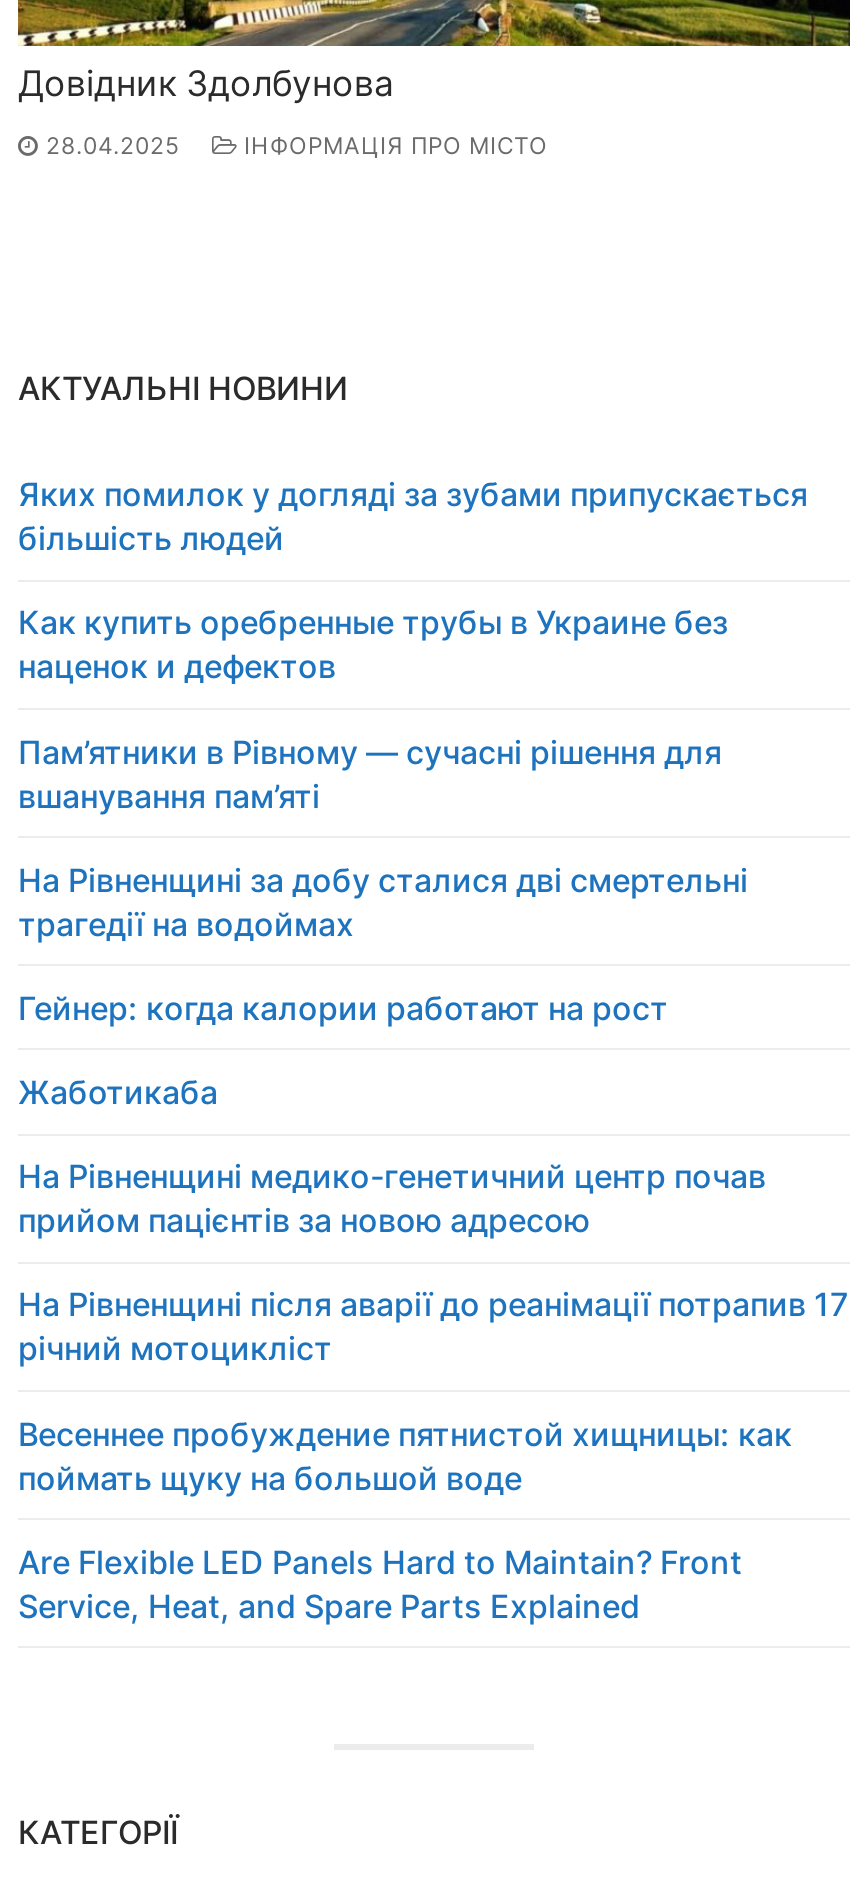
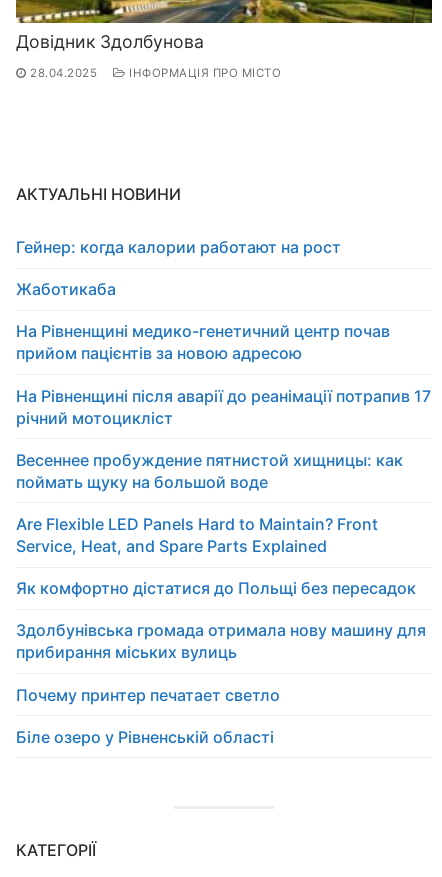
[18,474,808,943] Яких помилок у догляді за зубами припускається | більшість людей | Как купить оребренные трубы в Украине без | наценок и дефектов | Пам’ятники в Рівному — сучасні рішення для | вшанування пам’яті | На Рівненщині за добу сталися дві смертельні | трагедії на водоймах -> none
moved [18,988,848,1625] -> [16,237,431,556]: Гейнер: когда калории работают на рост | Жаботикаба | На Рівненщині медико-генетичний центр почав | ... | Are Flexible LED Panels Hard to Maintain? Front | Service, Heat, and Spare Parts Explained
none -> [16,578,426,747] Як комфортно дістатися до Польщі без пересадок | Здолбунівська громада отримала нову машину для | прибирання міських вулиць | Почему принтер печатает светло | Біле озеро у Рівненській області

